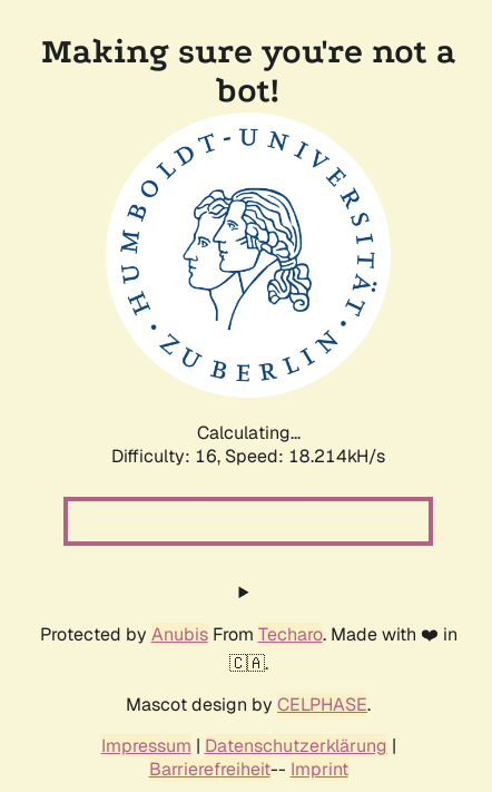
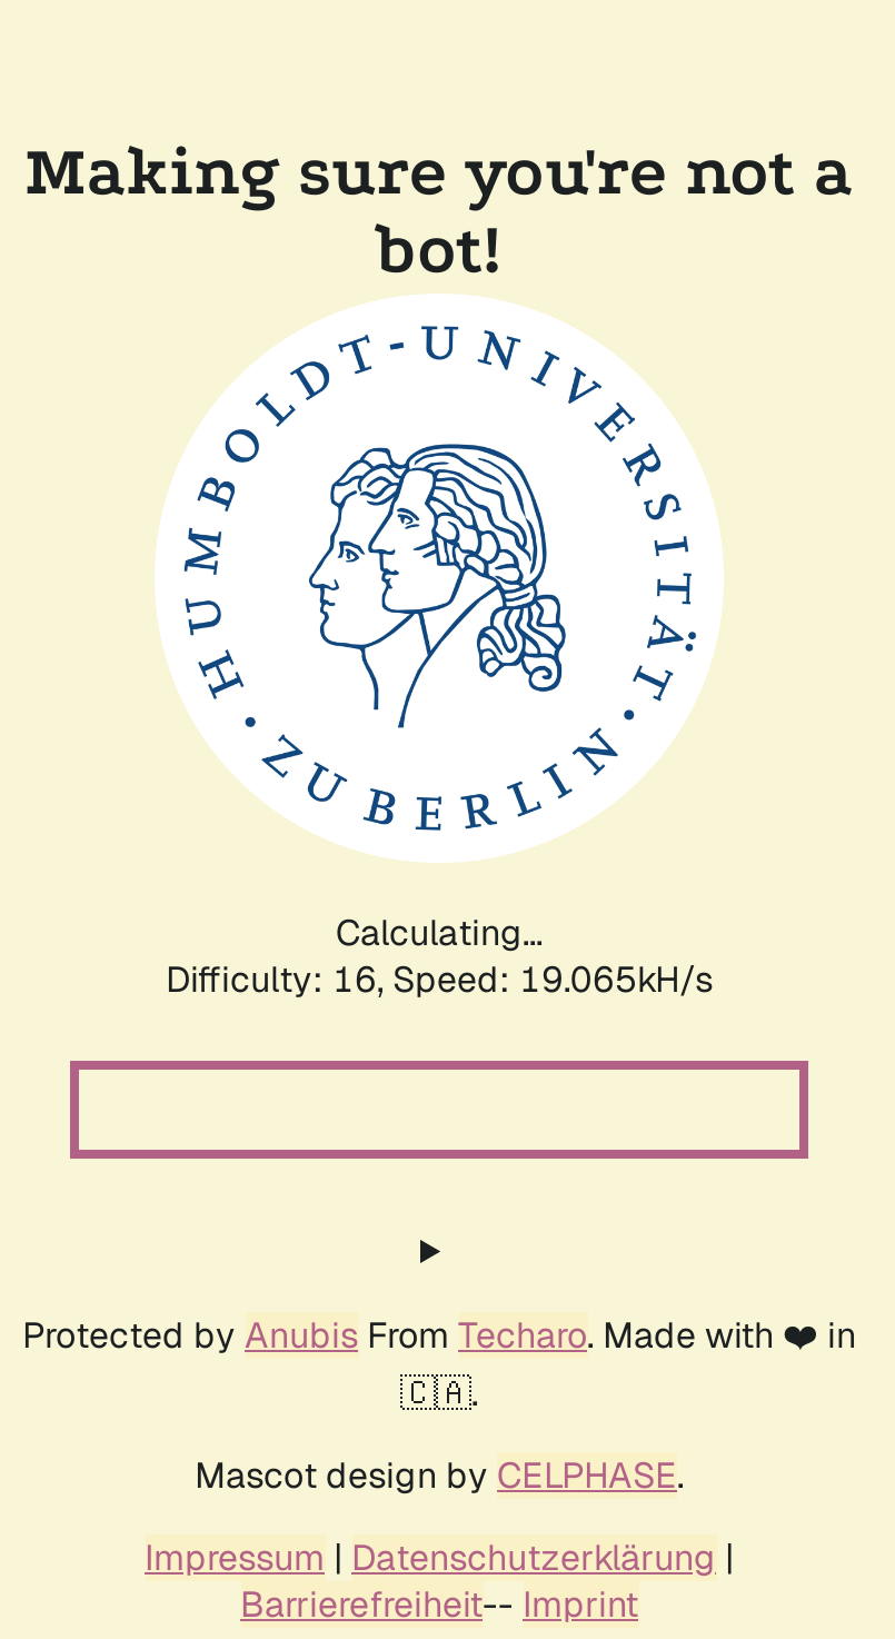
[111,444,385,468] Difficulty: 16, Speed: 18.214kH/s -> [166,956,713,1003] Difficulty: 16, Speed: 19.065kH/s

